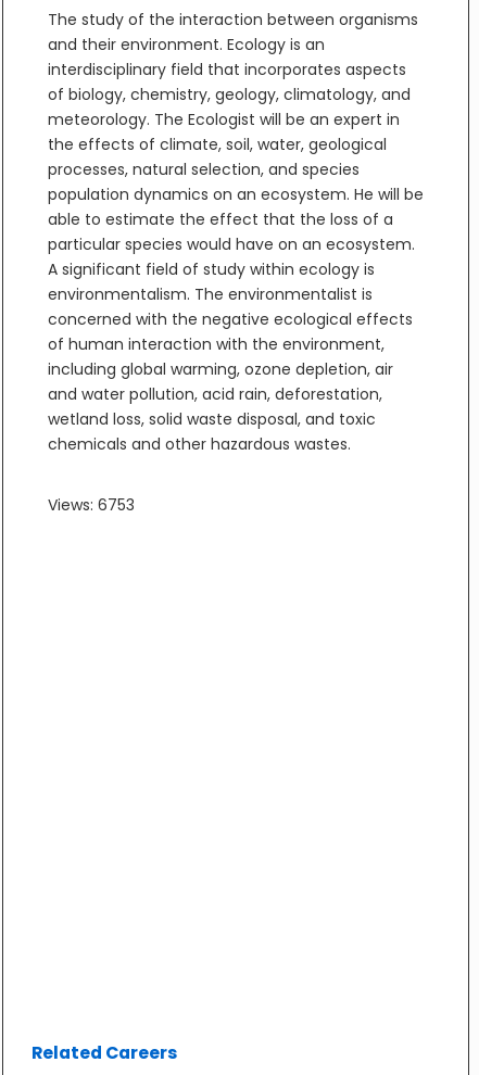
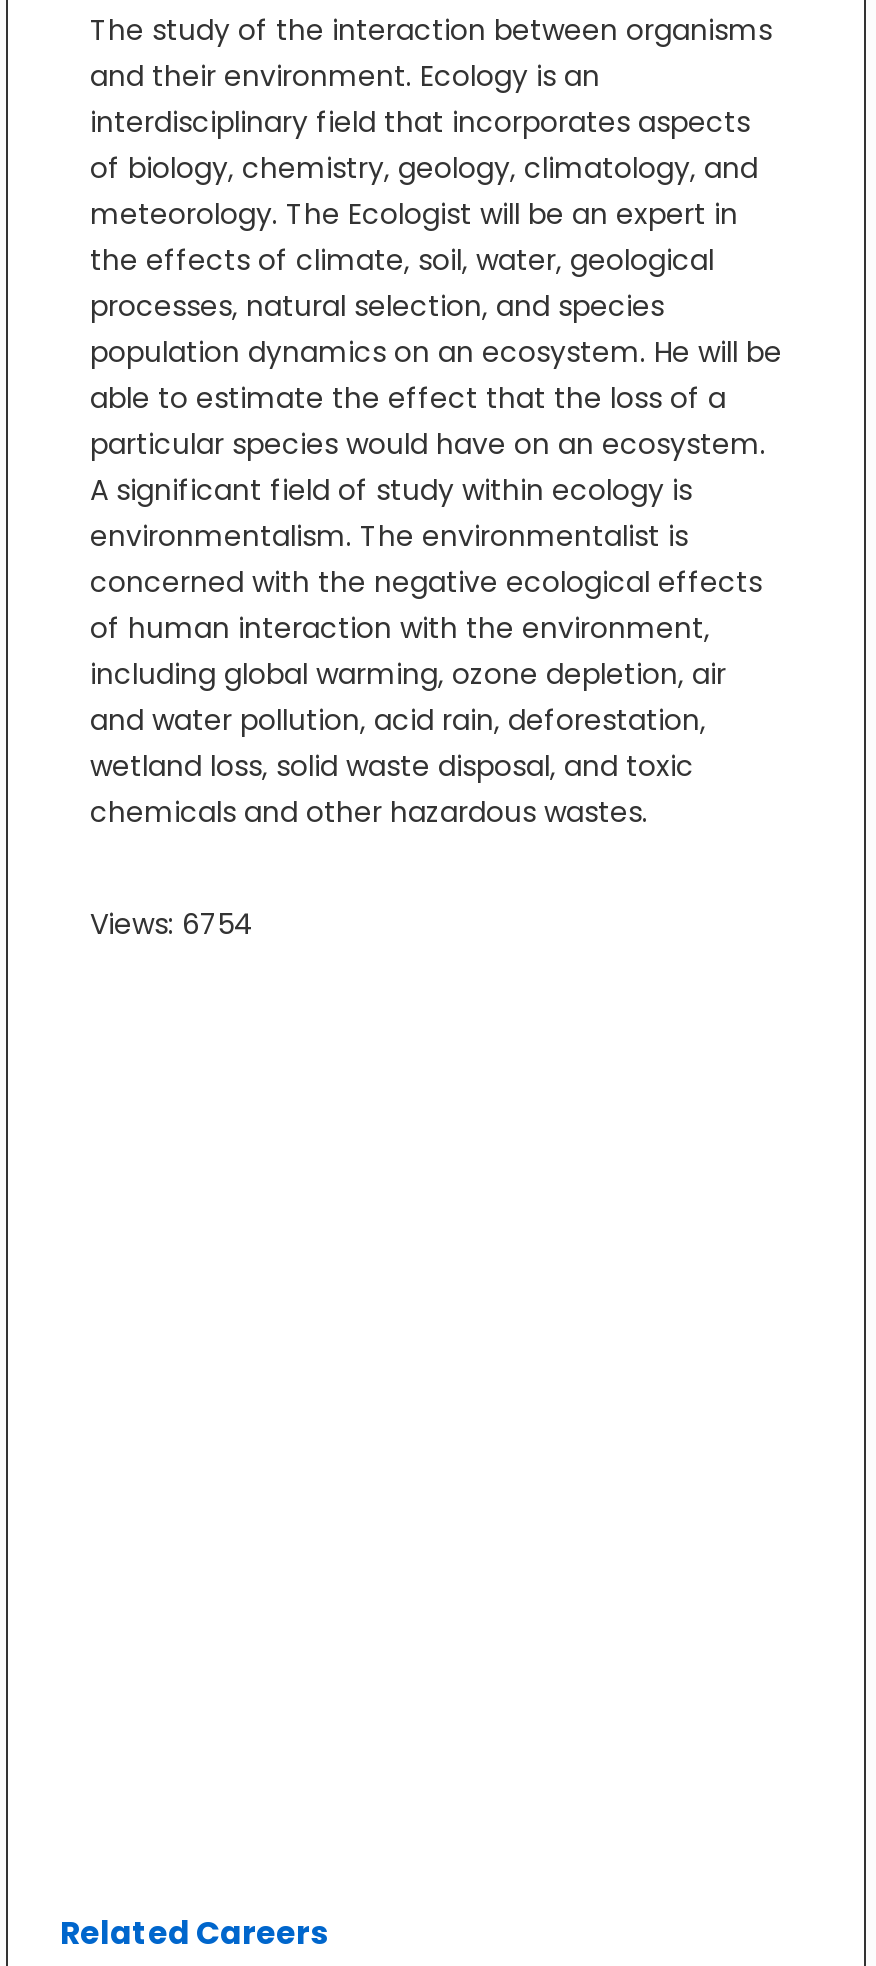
[48,494,135,516] Views: 6753 -> [90,905,254,945] Views: 6754

